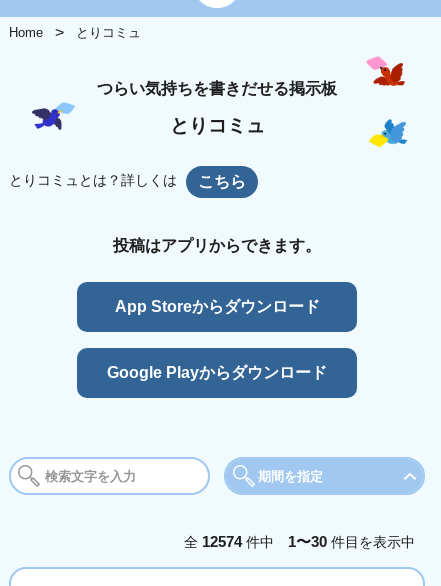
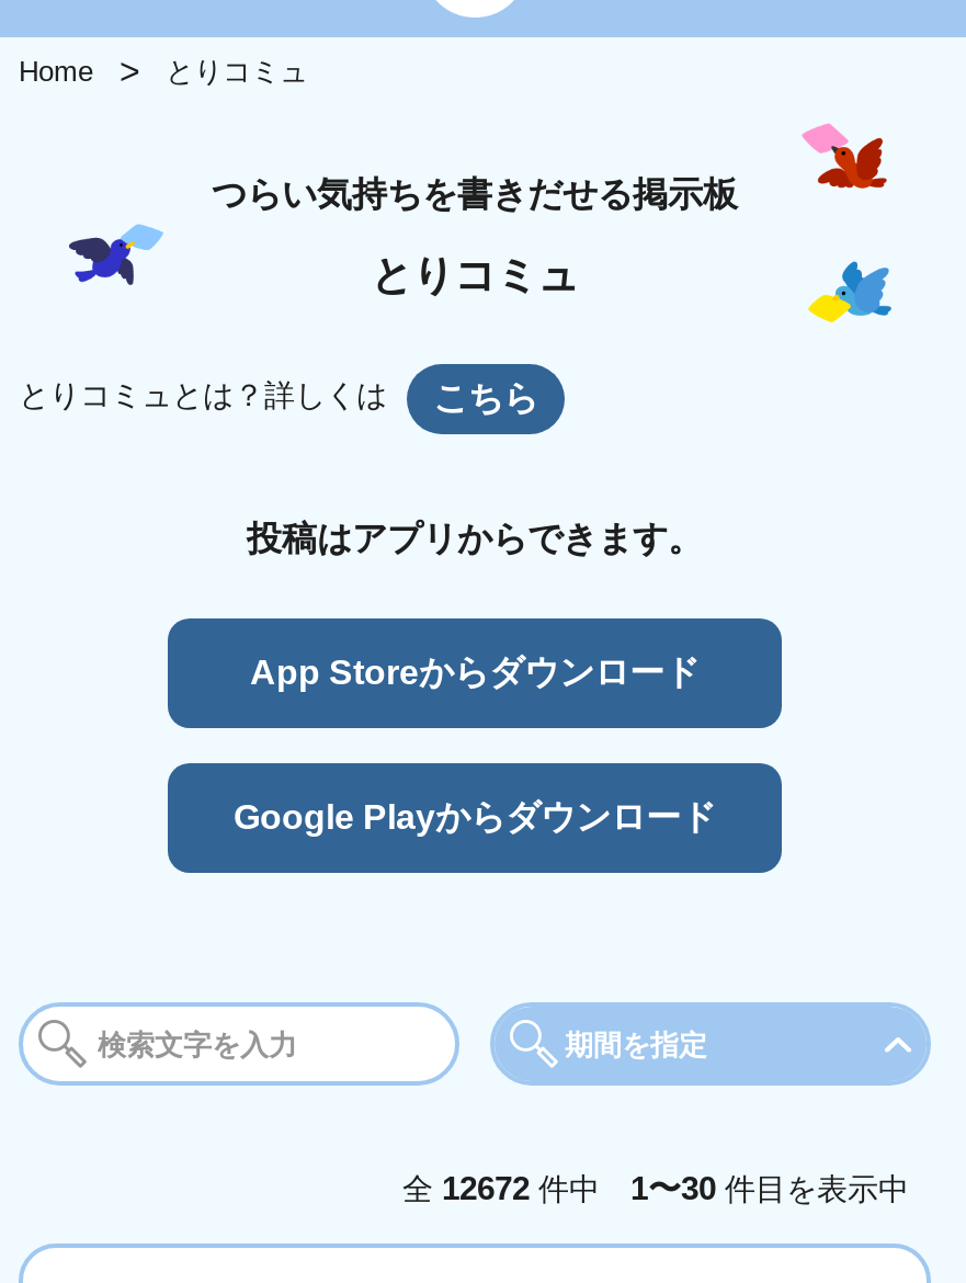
[184,533,415,550] 全12574件中 1〜30件目を表示中 -> [402,1170,909,1207] 全12672件中 1〜30件目を表示中

